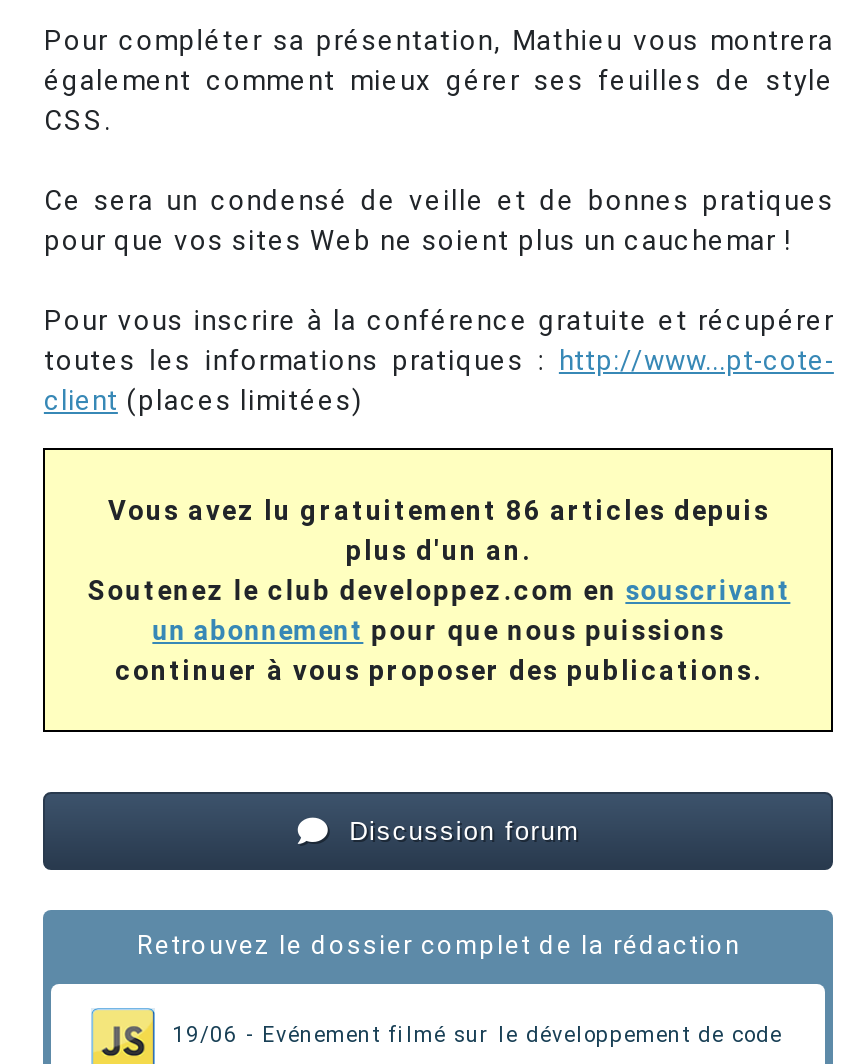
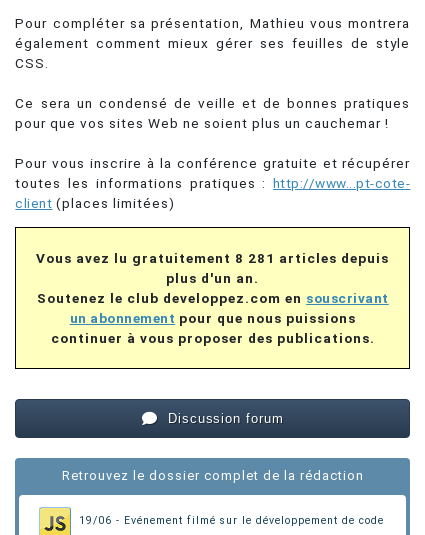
[108,494,770,526] Vous avez lu gratuitement 86 articles depuis -> [36,250,389,266] Vous avez lu gratuitement 8 281 articles depuis

